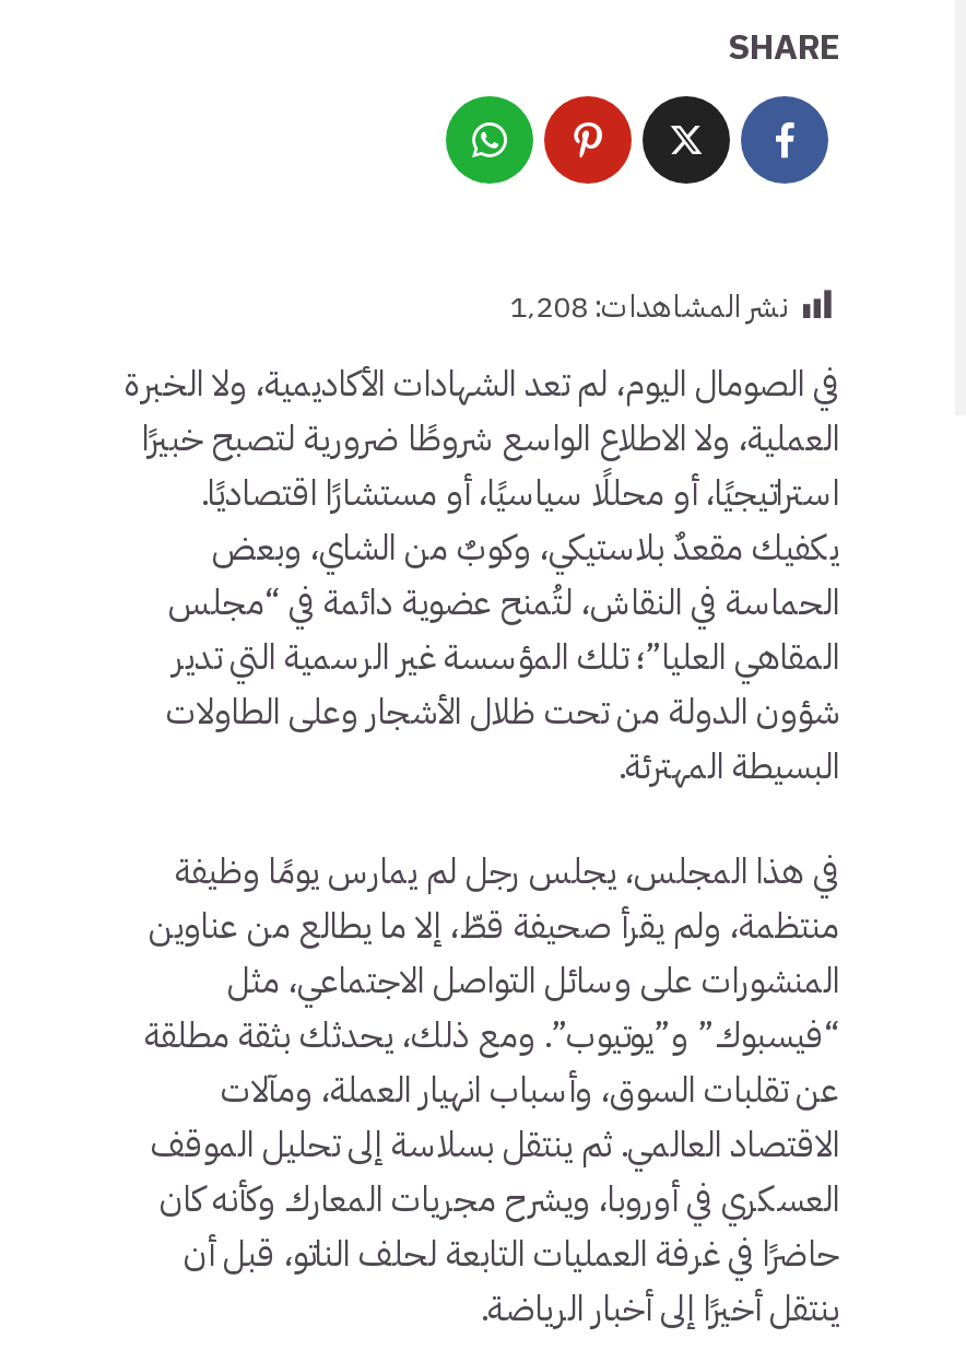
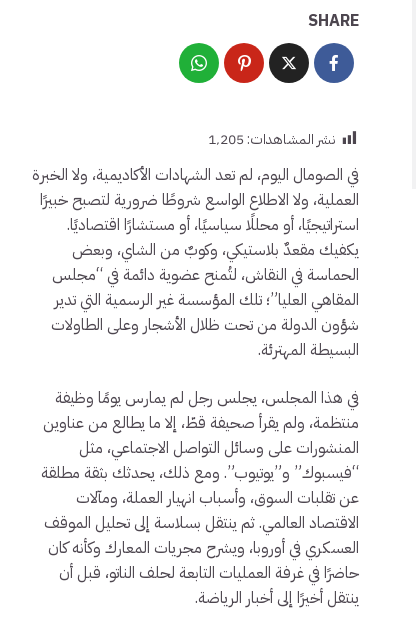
[509,284,789,330] نشر المشاهدات: 1٬208 -> [208,129,336,150] نشر المشاهدات: 1٬205

